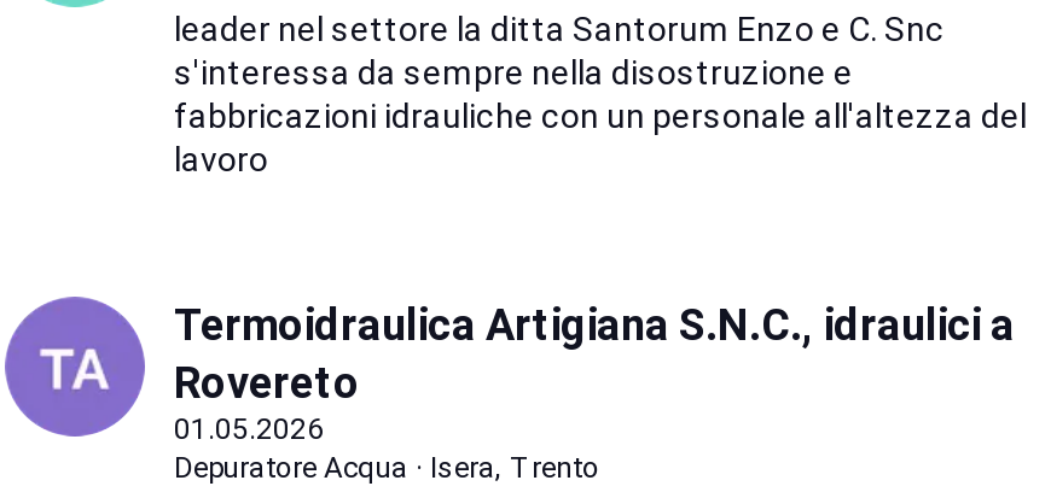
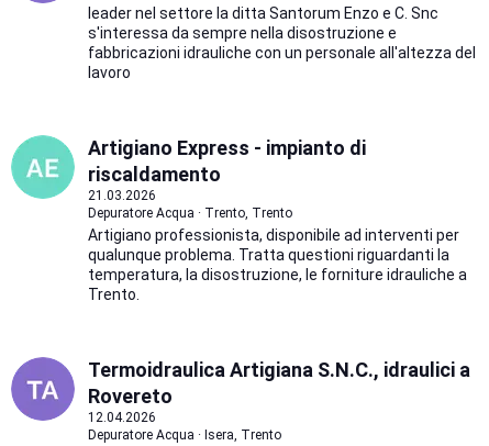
none -> [10,134,467,303] [image] | Artigiano Express - impianto di | riscaldamento | 21.03.2026 | Depuratore Acqua · Trento, Trento | Artigiano professionista, disponibile ad interventi per | qualunque problema. Tratta questioni riguardanti la | temperatura, la disostruzione, le forniture idrauliche a | Trento.
[174,412,324,446] 01.05.2026 -> [88,410,156,425] 12.04.2026

